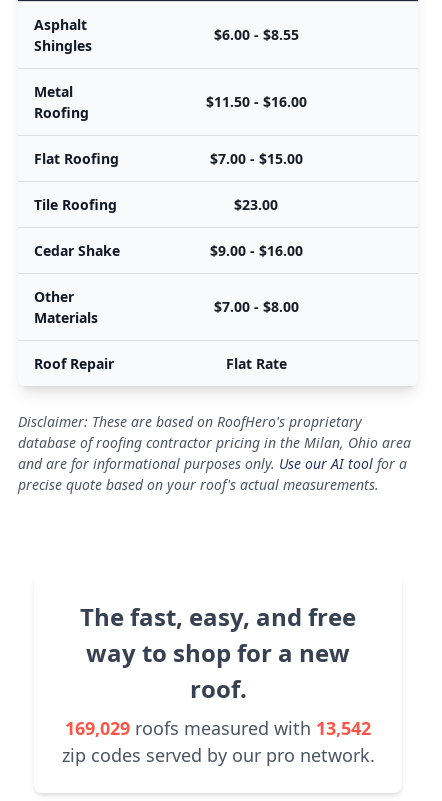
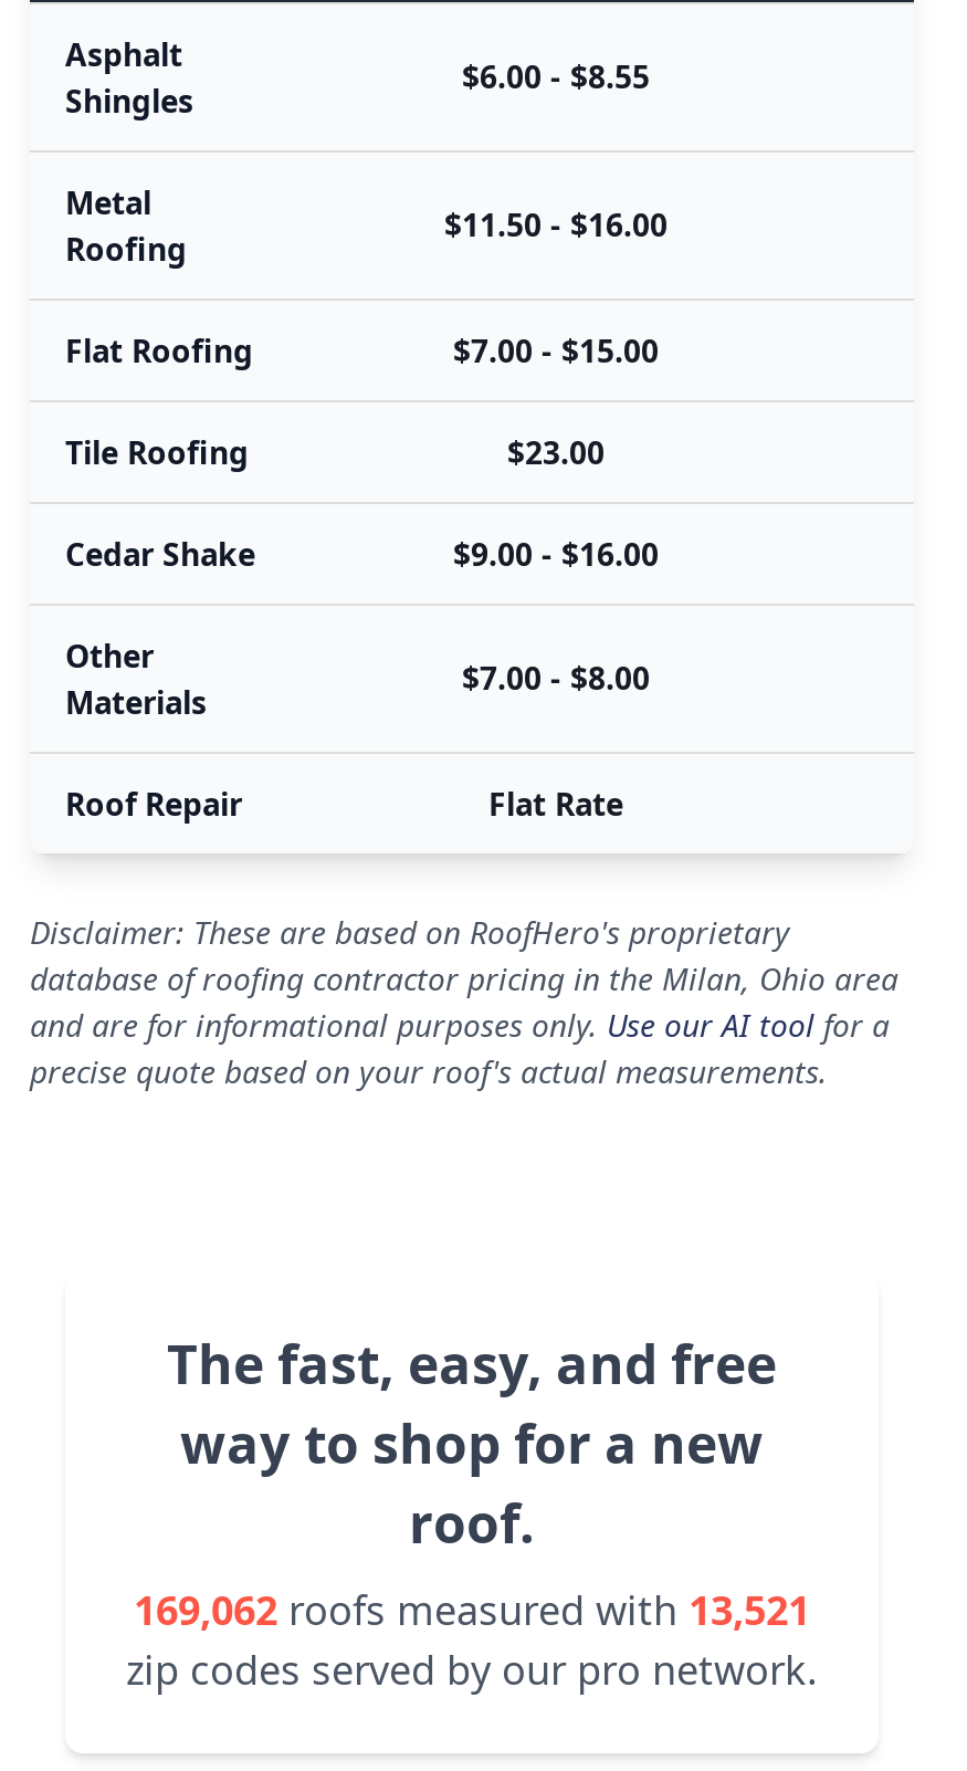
[65,716,371,740] 169,029 roofs measured with 13,542 -> [134,1583,810,1636] 169,062 roofs measured with 13,521

